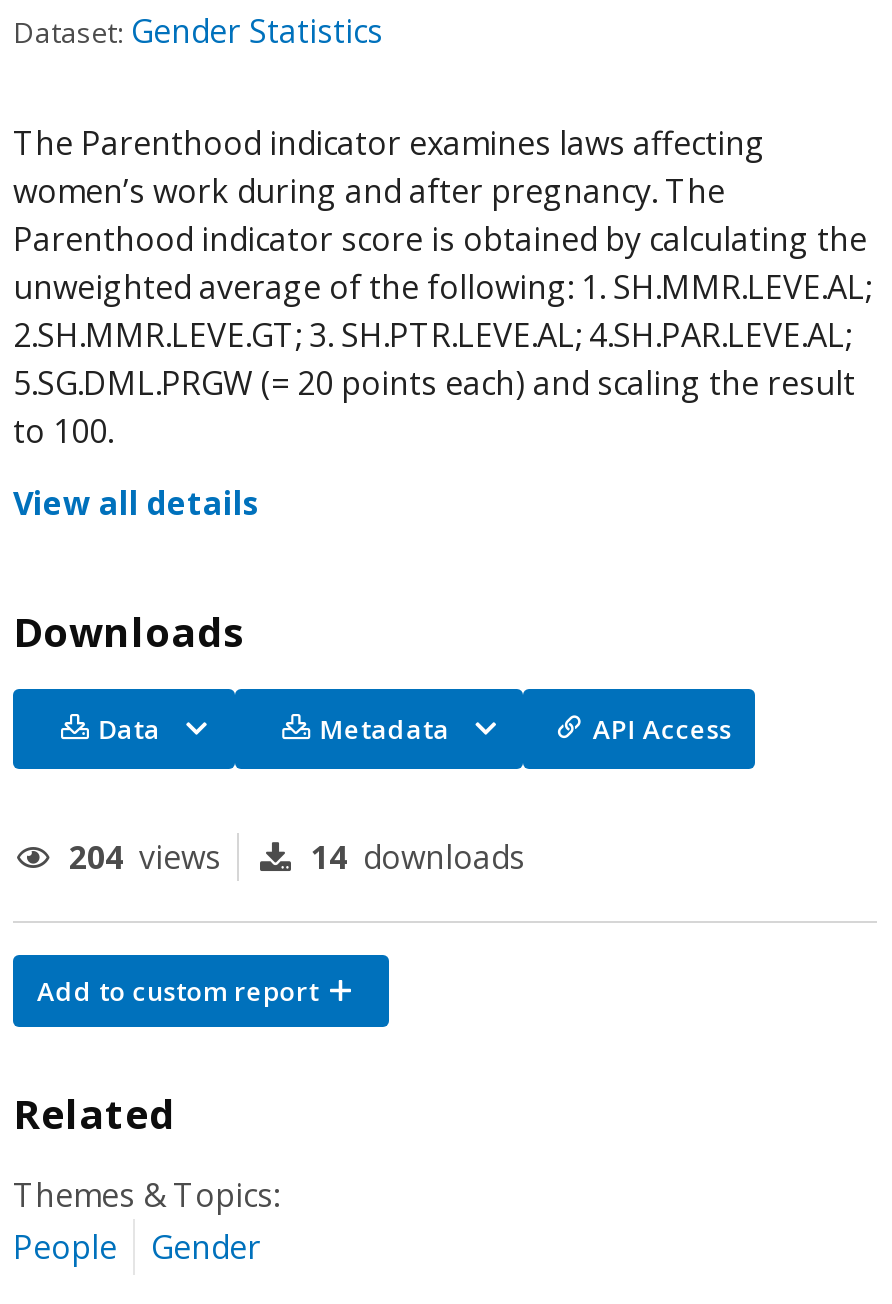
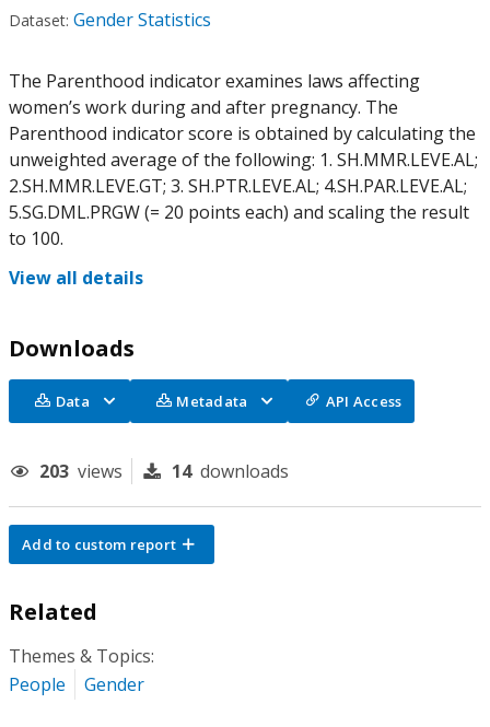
[69,835,221,879] 204 views -> [39,459,122,483] 203 views

